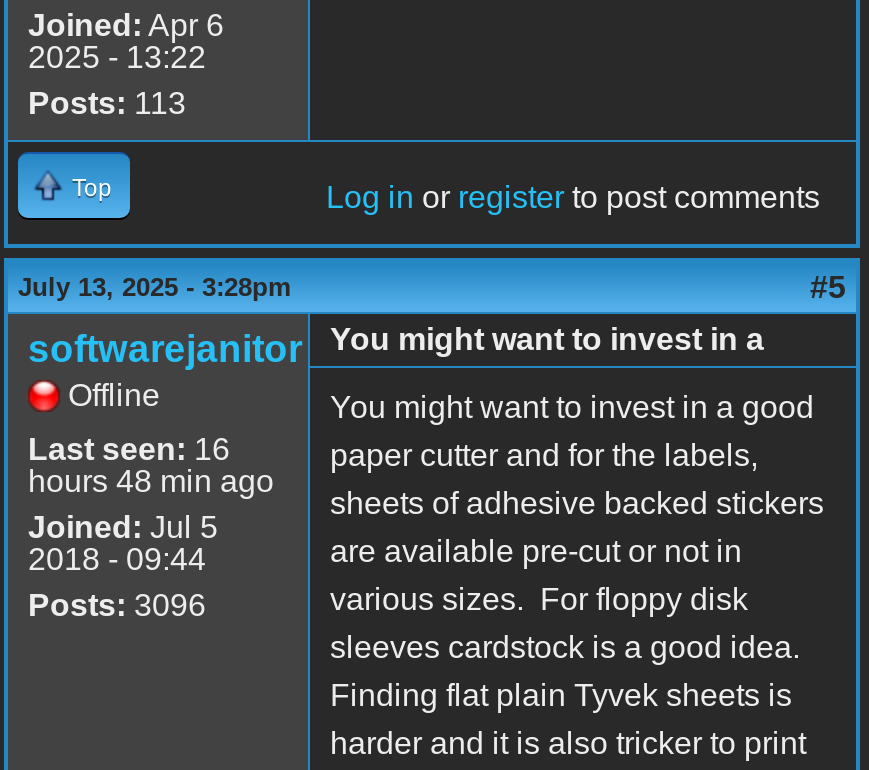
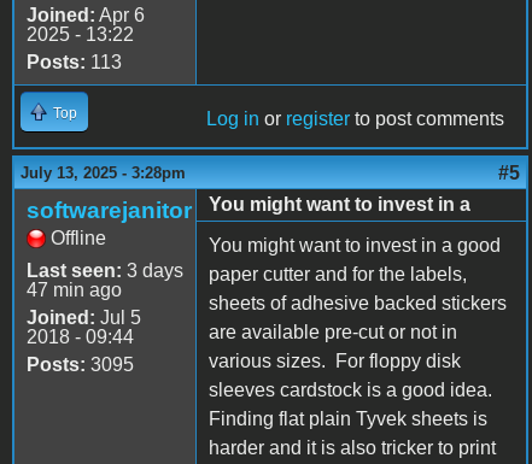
[28,432,274,498] Last seen: 16 | hours 48 min ago -> [27,260,183,300] Last seen: 3 days | 47 min ago
[28,588,206,622] Posts: 3096 -> [27,354,134,375] Posts: 3095

